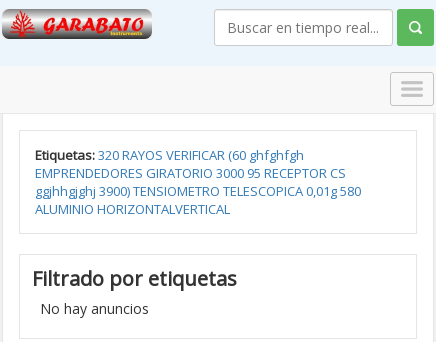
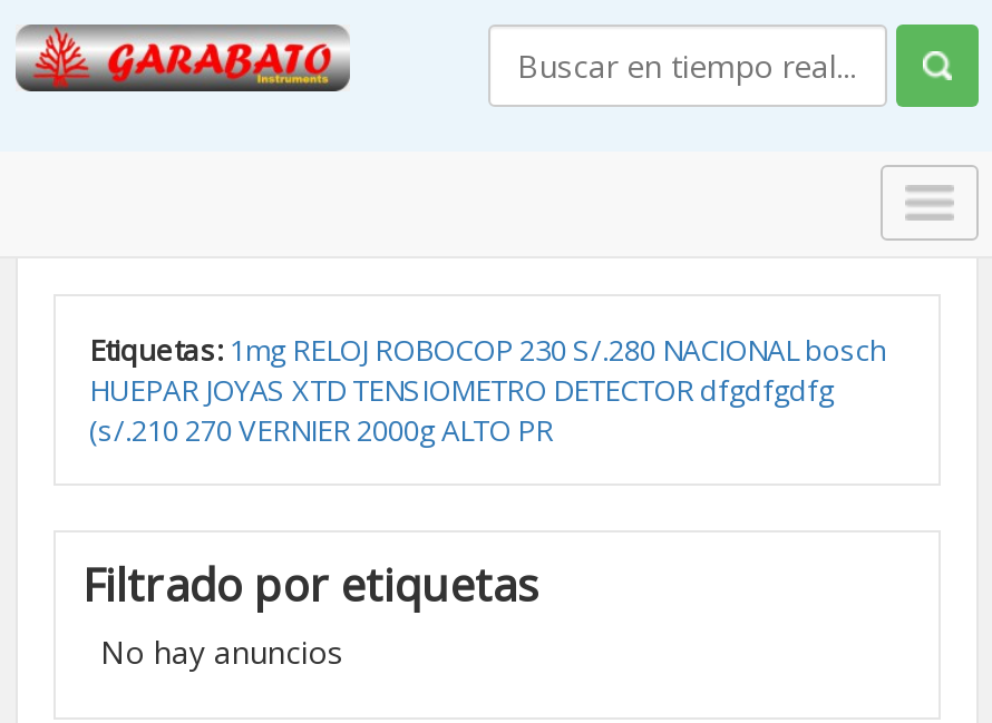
[35,146,361,218] Etiquetas: 320 RAYOS VERIFICAR (60 ghfghfgh | EMPRENDEDORES GIRATORIO 3000 95 RECEPTOR CS | ggjhhgjghj 3900)TENSIOMETRO TELESCOPICA 0,01g580 | ALUMINIO HORIZONTALVERTICAL -> [89,330,887,450] Etiquetas: 1mg RELOJ ROBOCOP 230 S/.280 NACIONALbosch | HUEPAR JOYAS XTD TENSIOMETRO DETECTOR dfgdfgdfg | (s/.210 270 VERNIER 2000gALTO PR

